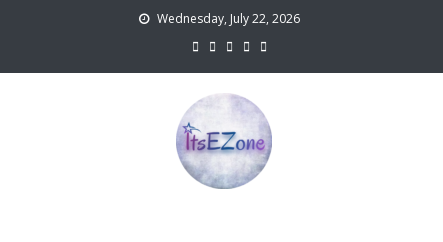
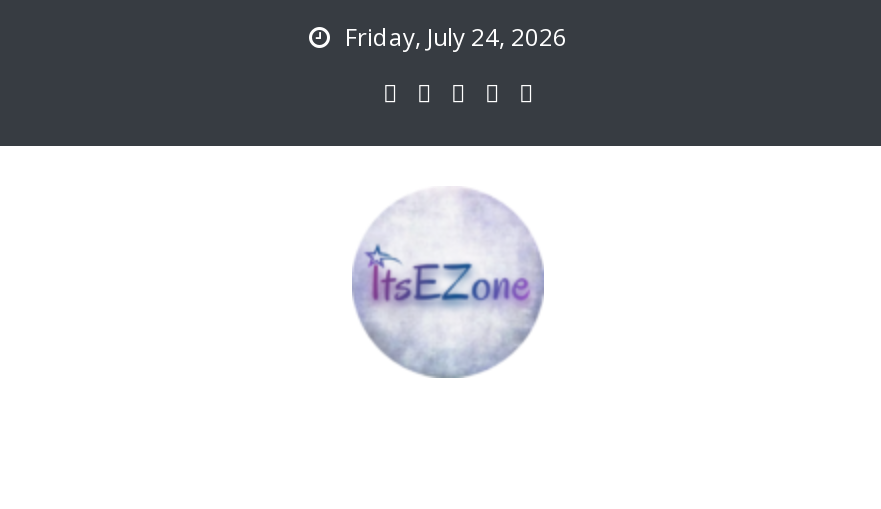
[156,10,299,27] Wednesday, July 22, 2026 -> [345,20,567,54] Friday, July 24, 2026

